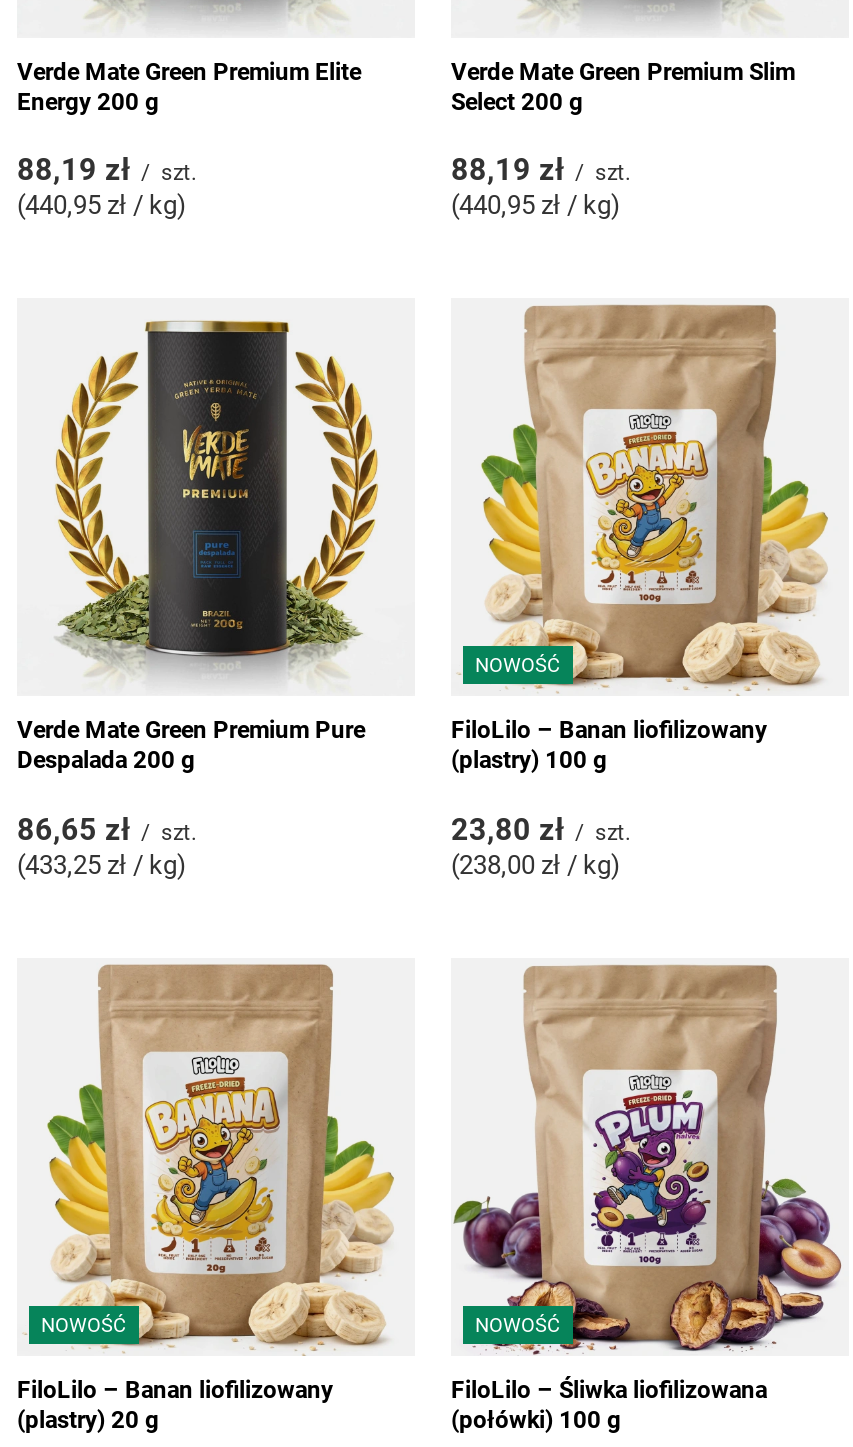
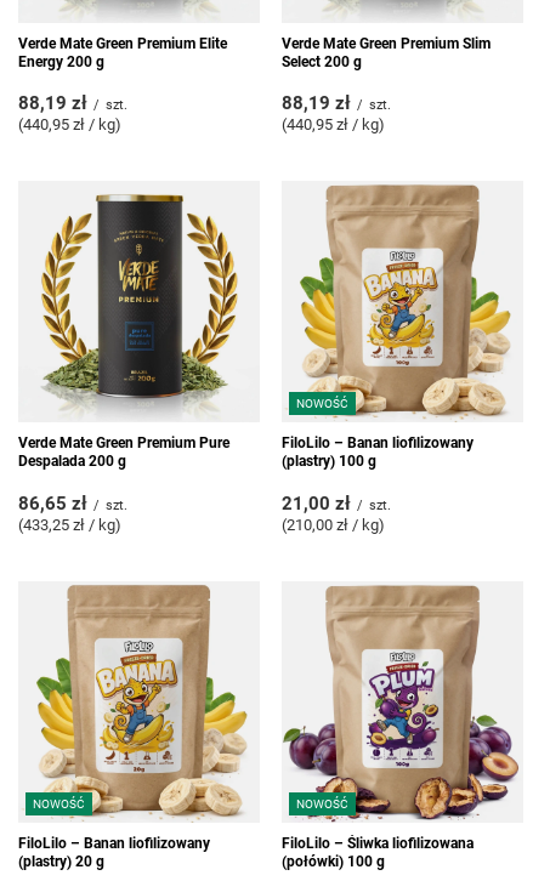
[451,811,631,847] 23,80 zł / szt. -> [282,492,391,514] 21,00 zł / szt.
[451,849,621,879] (238,00 zł / kg) -> [282,515,385,533] (210,00 zł / kg)

